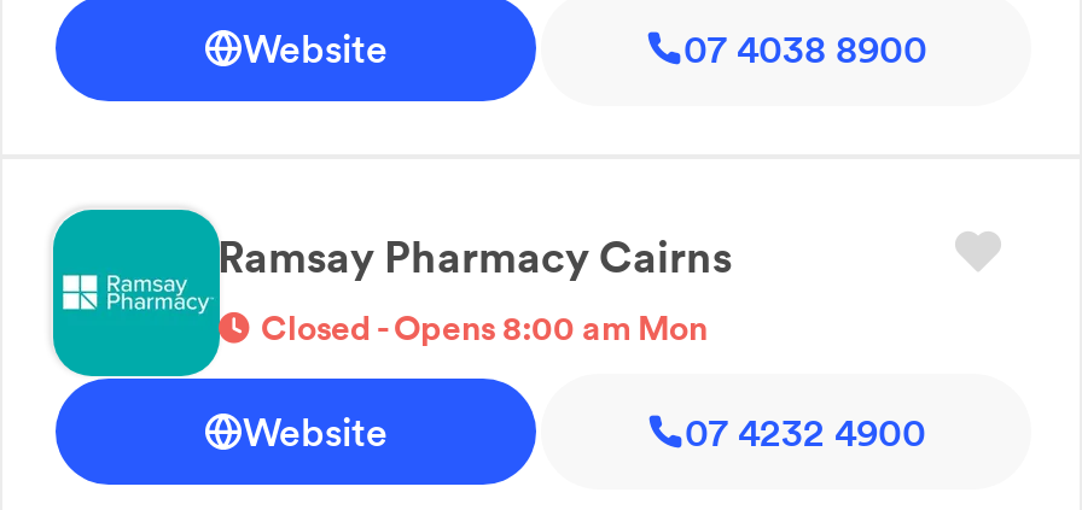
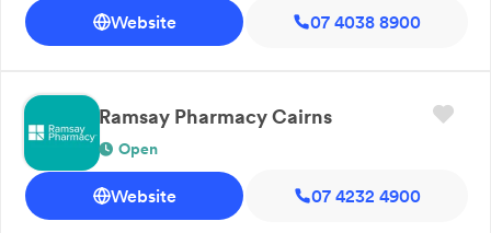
[261,306,708,349] Closed - Opens 8:00 am Mon -> [118,139,158,158] Open

